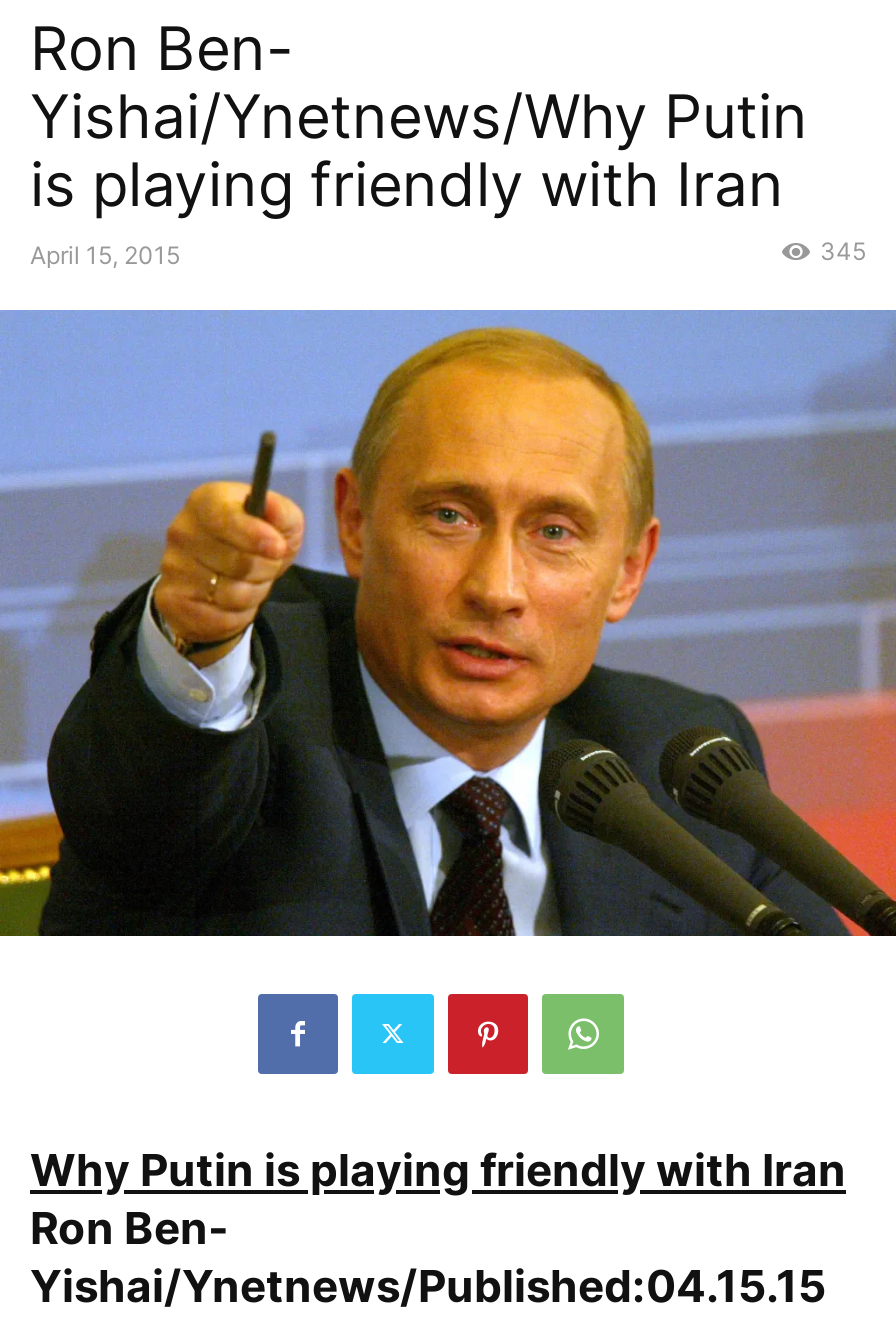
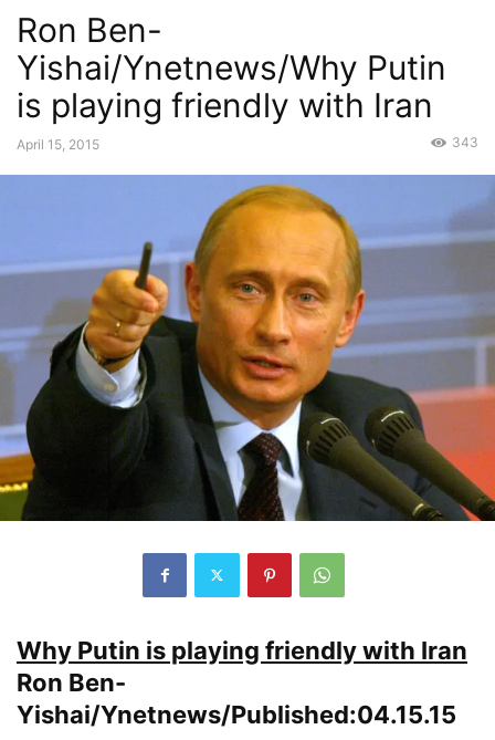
[820,236,866,266] 345 -> [452,134,478,150] 343

